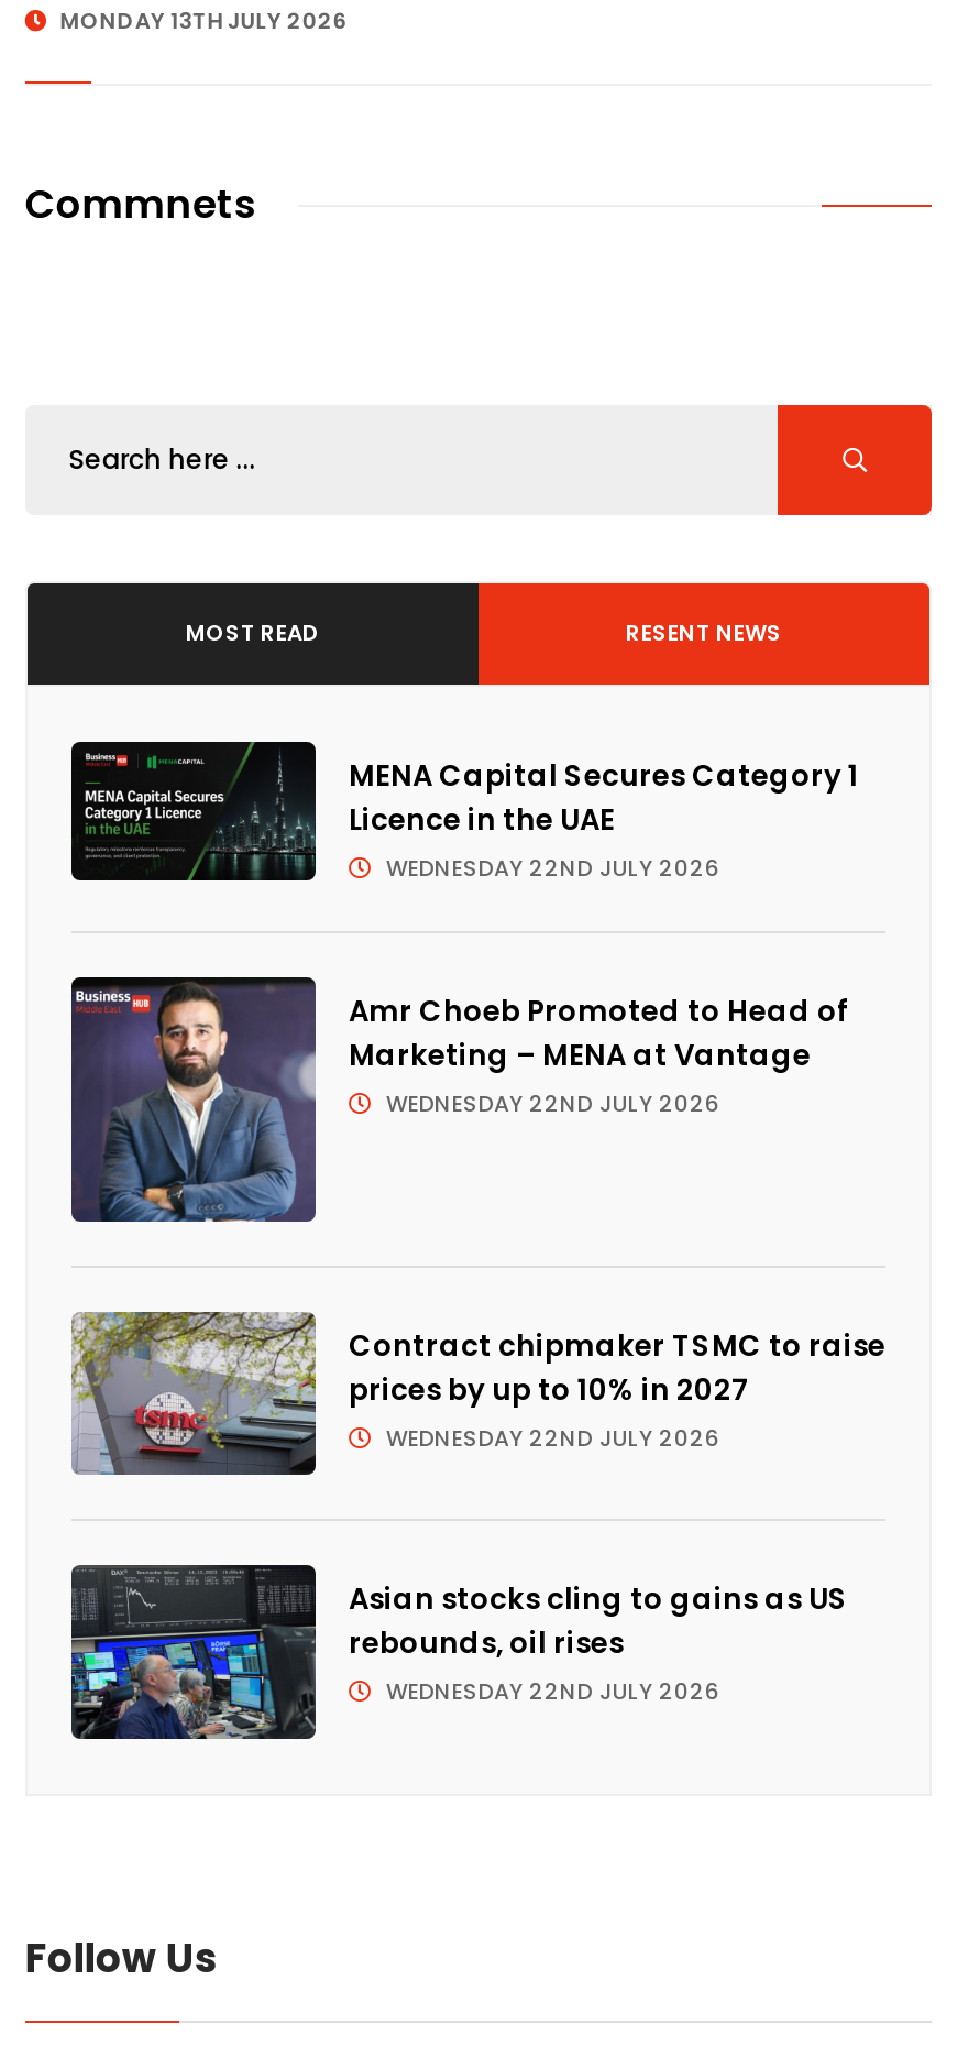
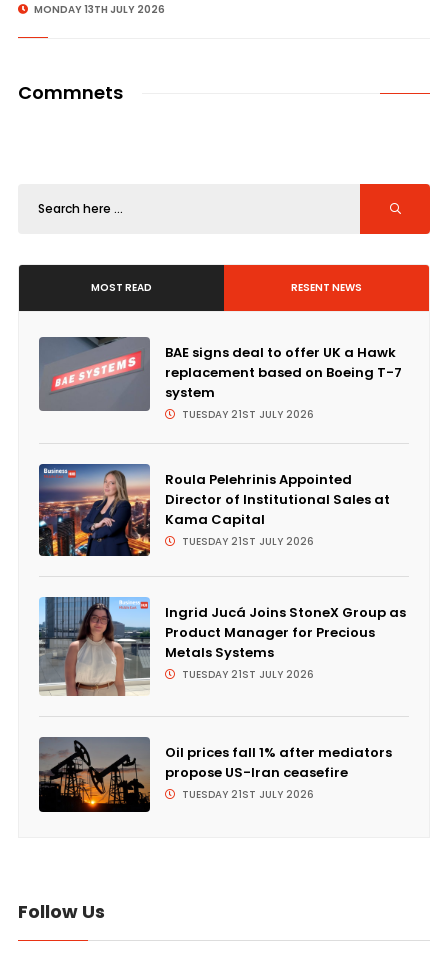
[69,740,859,885] [image] | MENA Capital Secures Category 1 | Licence in the UAE | WEDNESDAY 22ND JULY 2026 -> [38,336,402,422] [image] | BAE signs deal to offer UK a Hawk | replacement based on Boeing T-7 | system | TUESDAY 21ST JULY 2026
[71,975,850,1224] [image] | Amr Choeb Promoted to Head of | Marketing – MENA at Vantage | WEDNESDAY 22ND JULY 2026 -> [38,463,390,557] [image] | Roula Pelehrinis Appointed | Director of Institutional Sales at | Kama Capital | TUESDAY 21ST JULY 2026
[71,1310,886,1484] [image] | Contract chipmaker TSMC to raise | prices by up to 10% in 2027 | WEDNESDAY 22ND JULY 2026 -> [39,596,406,697] [image] | Ingrid Jucá Joins StoneX Group as | Product Manager for Precious | Metals Systems | TUESDAY 21ST JULY 2026
[69,1563,848,1741] [image] | Asian stocks cling to gains as US | rebounds, oil rises | WEDNESDAY 22ND JULY 2026 -> [39,733,392,812] [image] | Oil prices fall 1% after mediators | propose US-Iran ceasefire | TUESDAY 21ST JULY 2026

